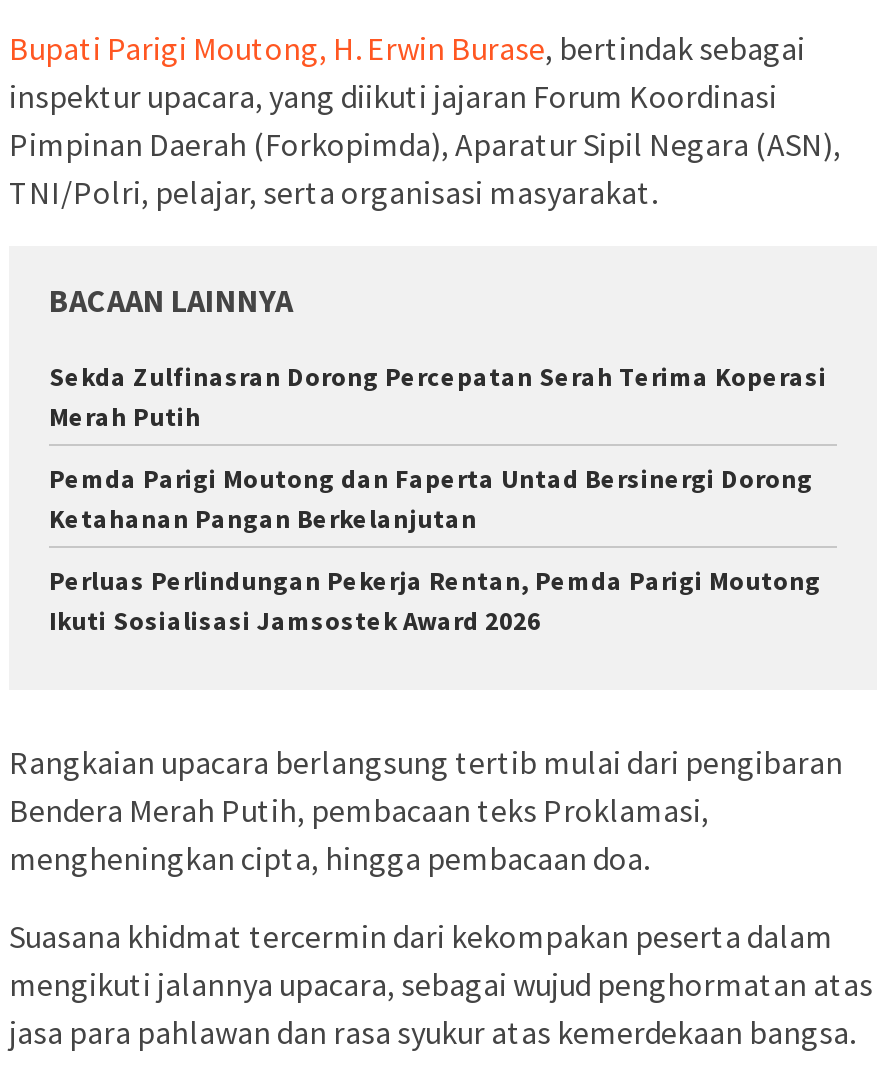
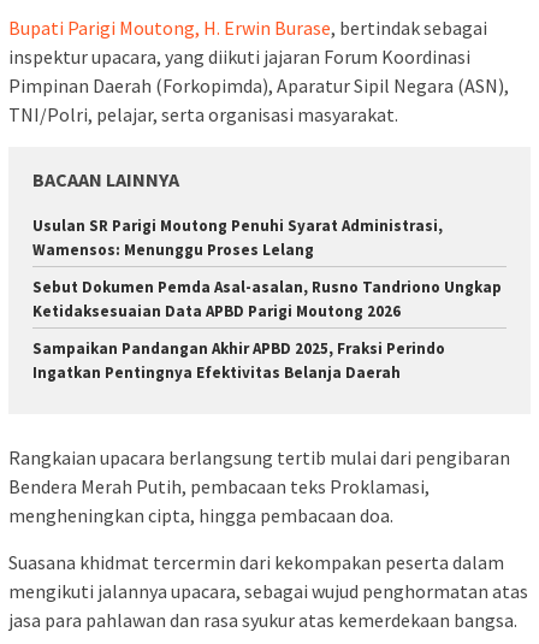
[49,359,827,433] Sekda Zulfinasran Dorong Percepatan Serah Terima Koperasi | Merah Putih -> [32,215,443,259] Usulan SR Parigi Moutong Penuhi Syarat Administrasi, | Wamensos: Menunggu Proses Lelang
[49,461,813,535] Pemda Parigi Moutong dan Faperta Untad Bersinergi Dorong | Ketahanan Pangan Berkelanjutan -> [32,276,502,321] Sebut Dokumen Pemda Asal-asalan, Rusno Tandriono Ungkap | Ketidaksesuaian Data APBD Parigi Moutong 2026
[49,563,821,637] Perluas Perlindungan Pekerja Rentan, Pemda Parigi Moutong | Ikuti Sosialisasi Jamsostek Award 2026 -> [32,338,445,382] Sampaikan Pandangan Akhir APBD 2025, Fraksi Perindo | Ingatkan Pentingnya Efektivitas Belanja Daerah

